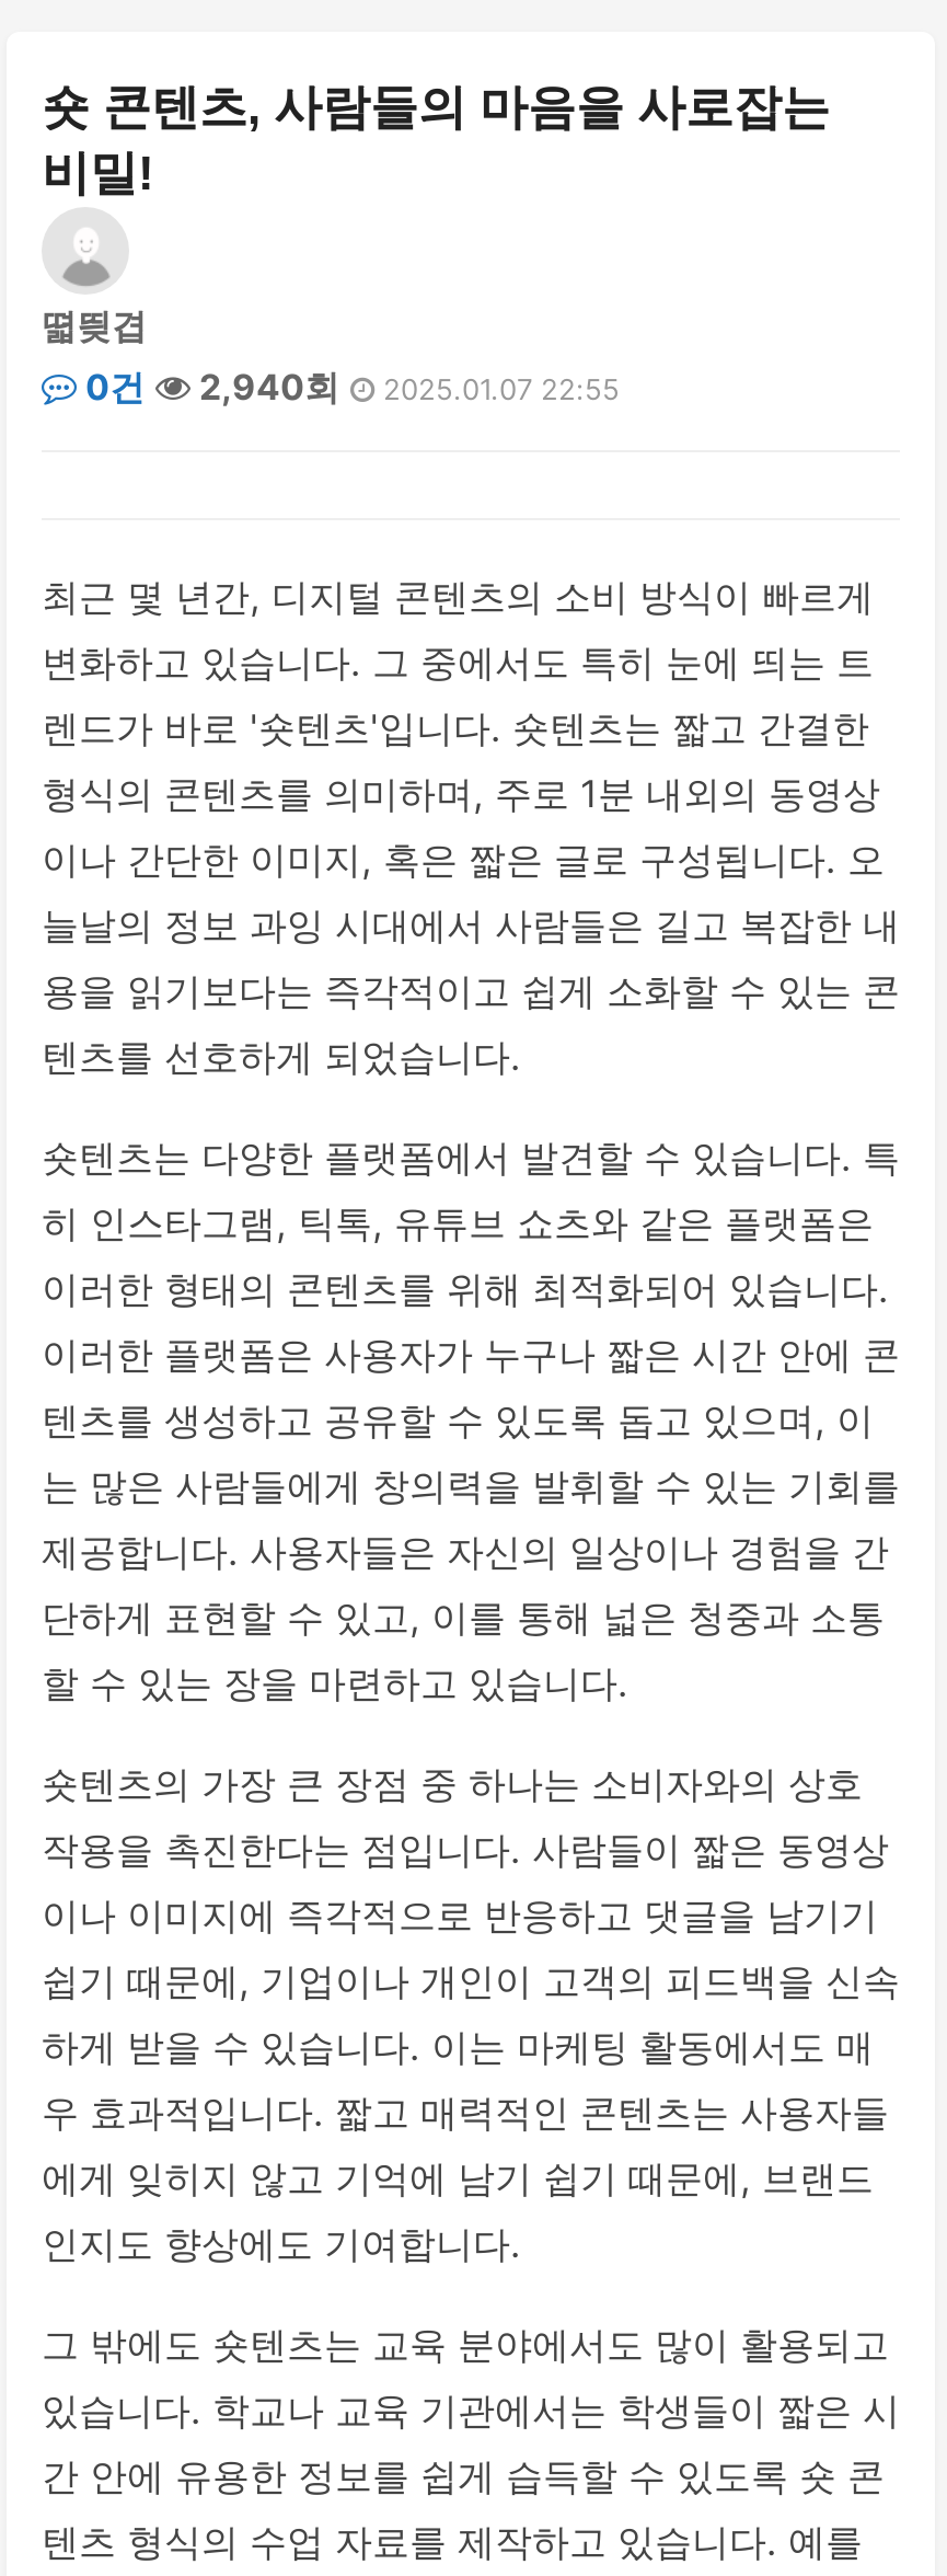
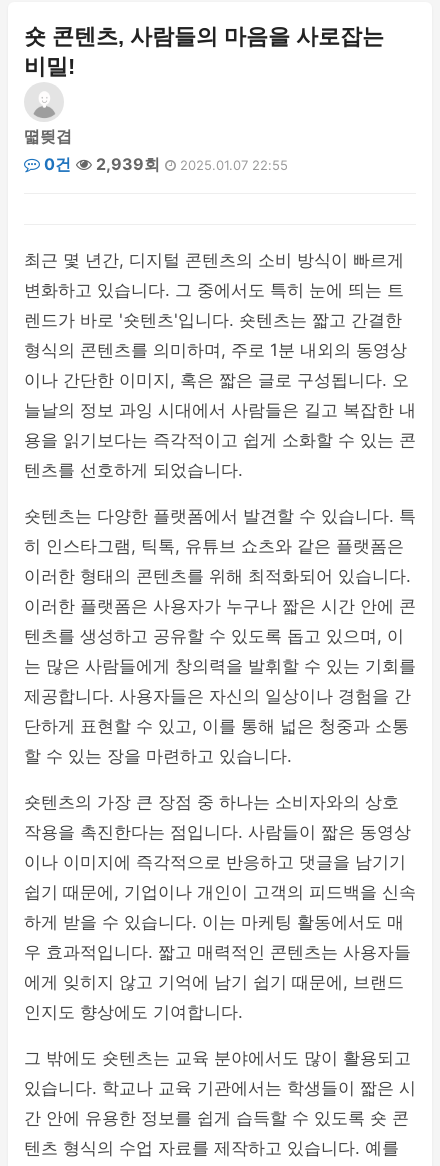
[77,365,620,409] 0건 2,940회 2025.01.07 22:55 -> [40,154,288,174] 0건 2,939회 2025.01.07 22:55

